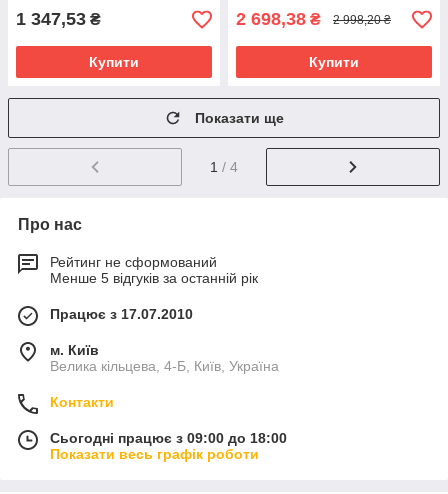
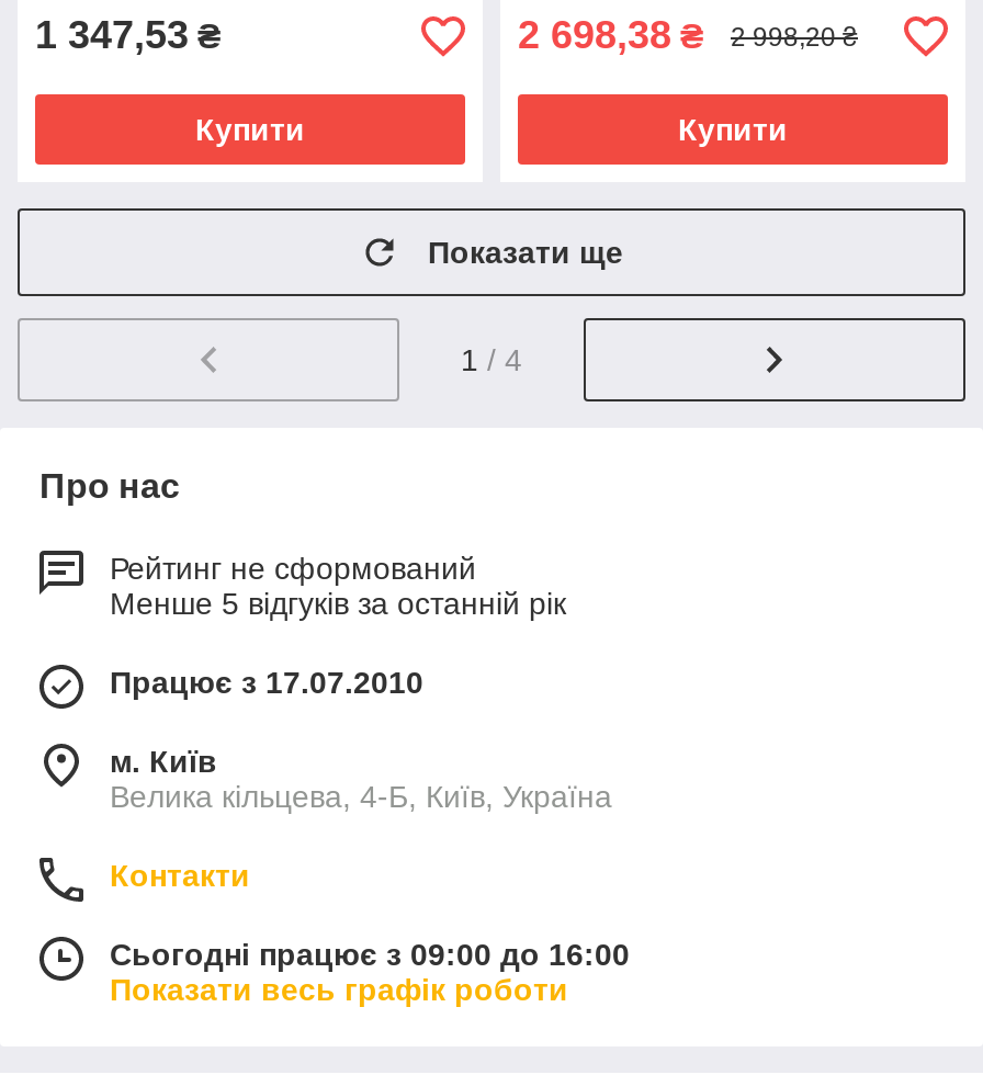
[50,430,287,446] Сьогодні працює з 09:00 до 18:00 -> [110,937,630,972] Сьогодні працює з 09:00 до 16:00

